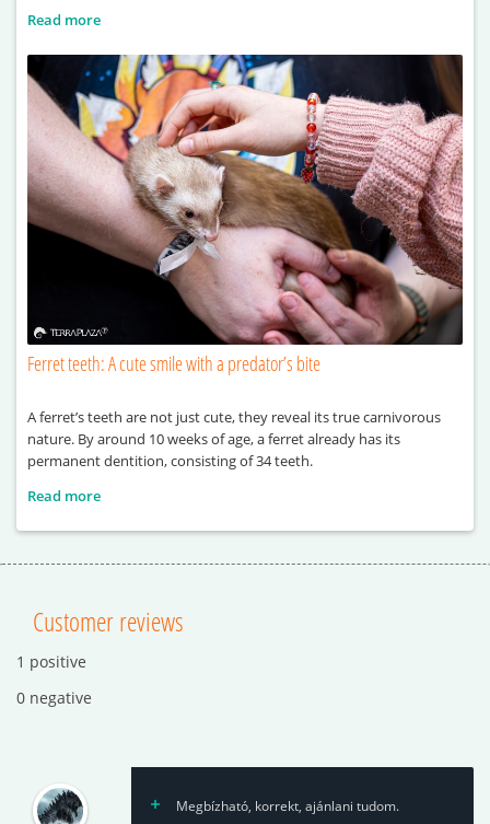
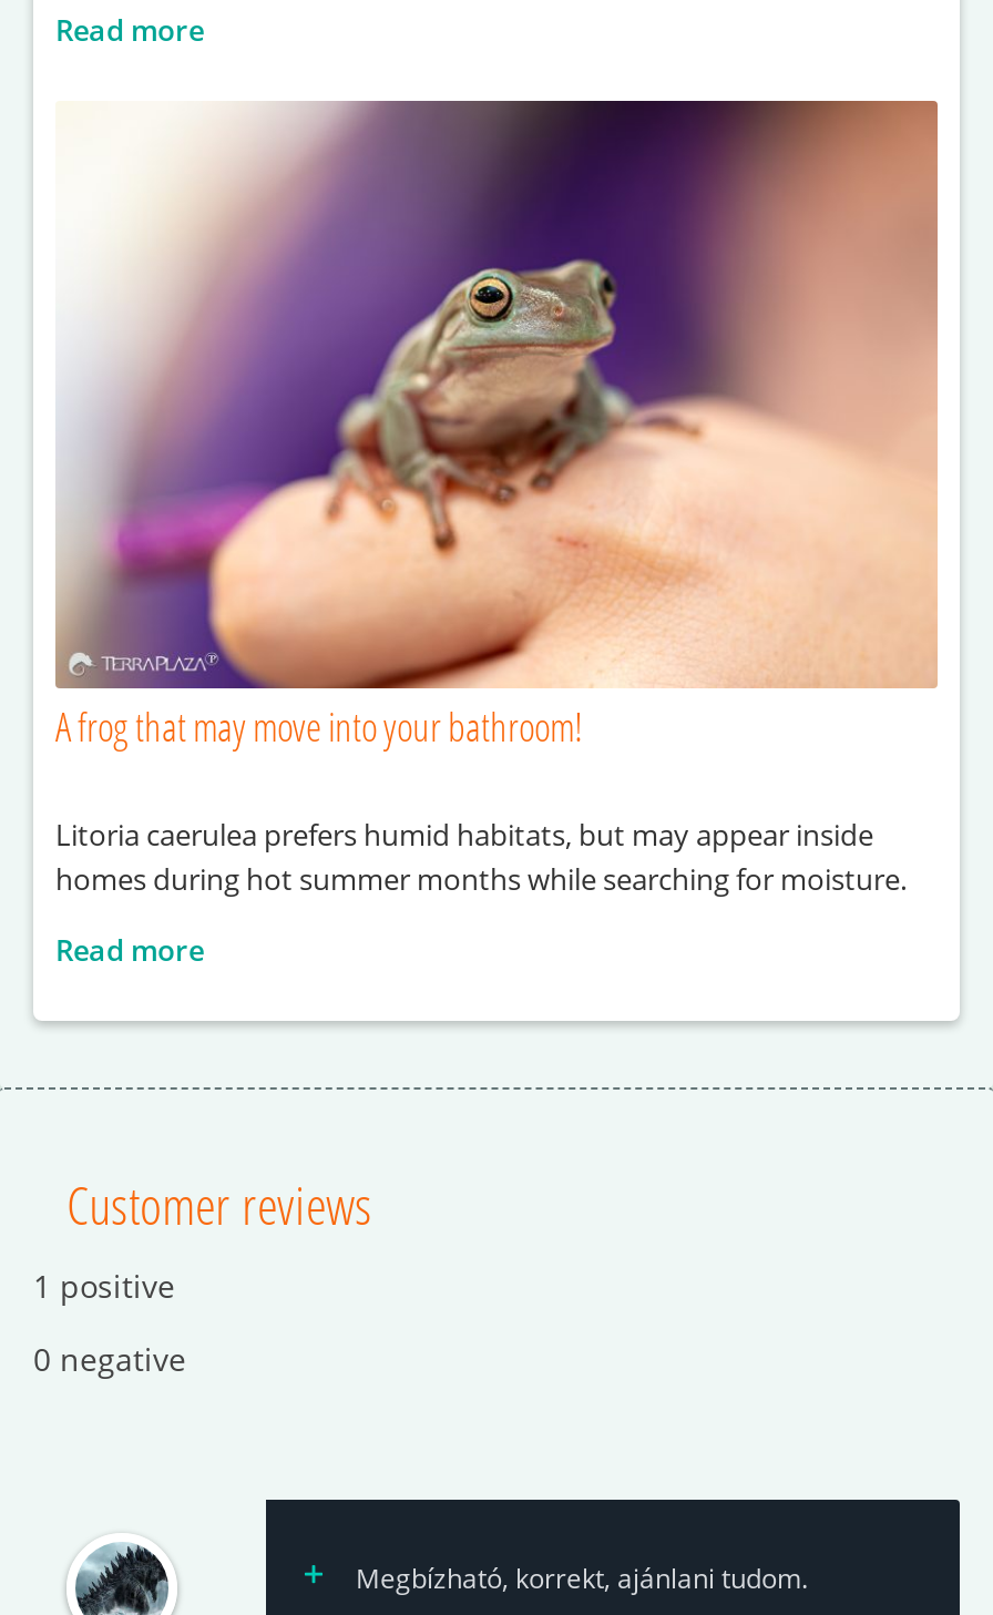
[26,54,464,377] [image] | Ferret teeth: A cute smile with a predator’s bite -> [55,99,940,753] [image] | A frog that may move into your bathroom!
[27,407,441,471] A ferret’s teeth are not just cute, they reveal its true carnivorous | nature. By around 10 weeks of age, a ferret already has its | permanent dentition, consisting of 34 teeth. -> [55,815,907,899] Litoria caerulea prefers humid habitats, but may appear inside | homes during hot summer months while searching for moisture.

